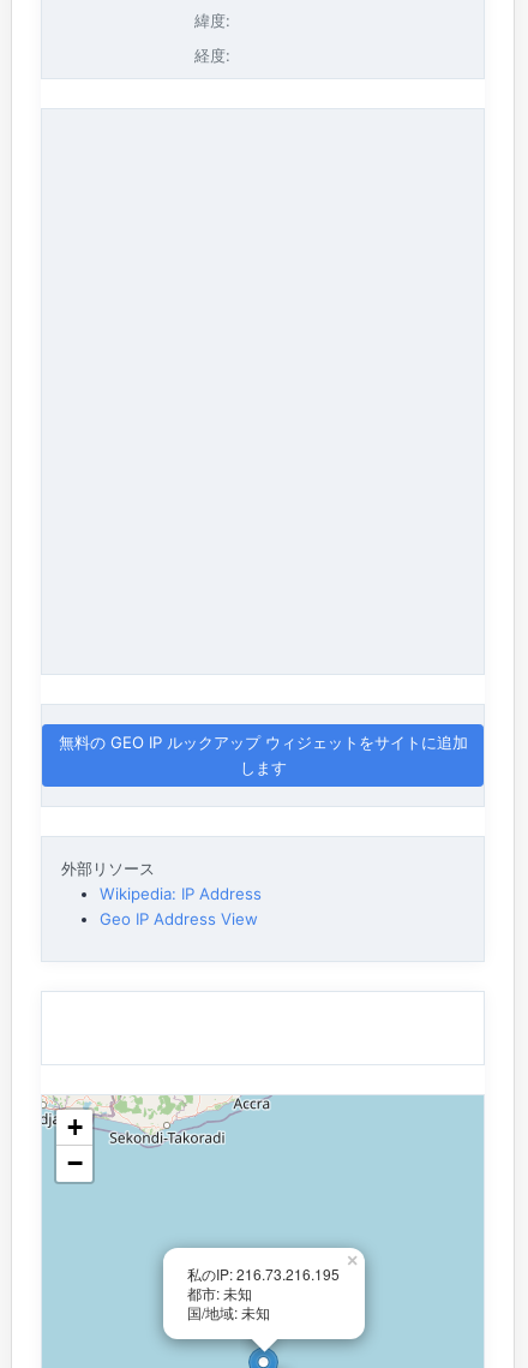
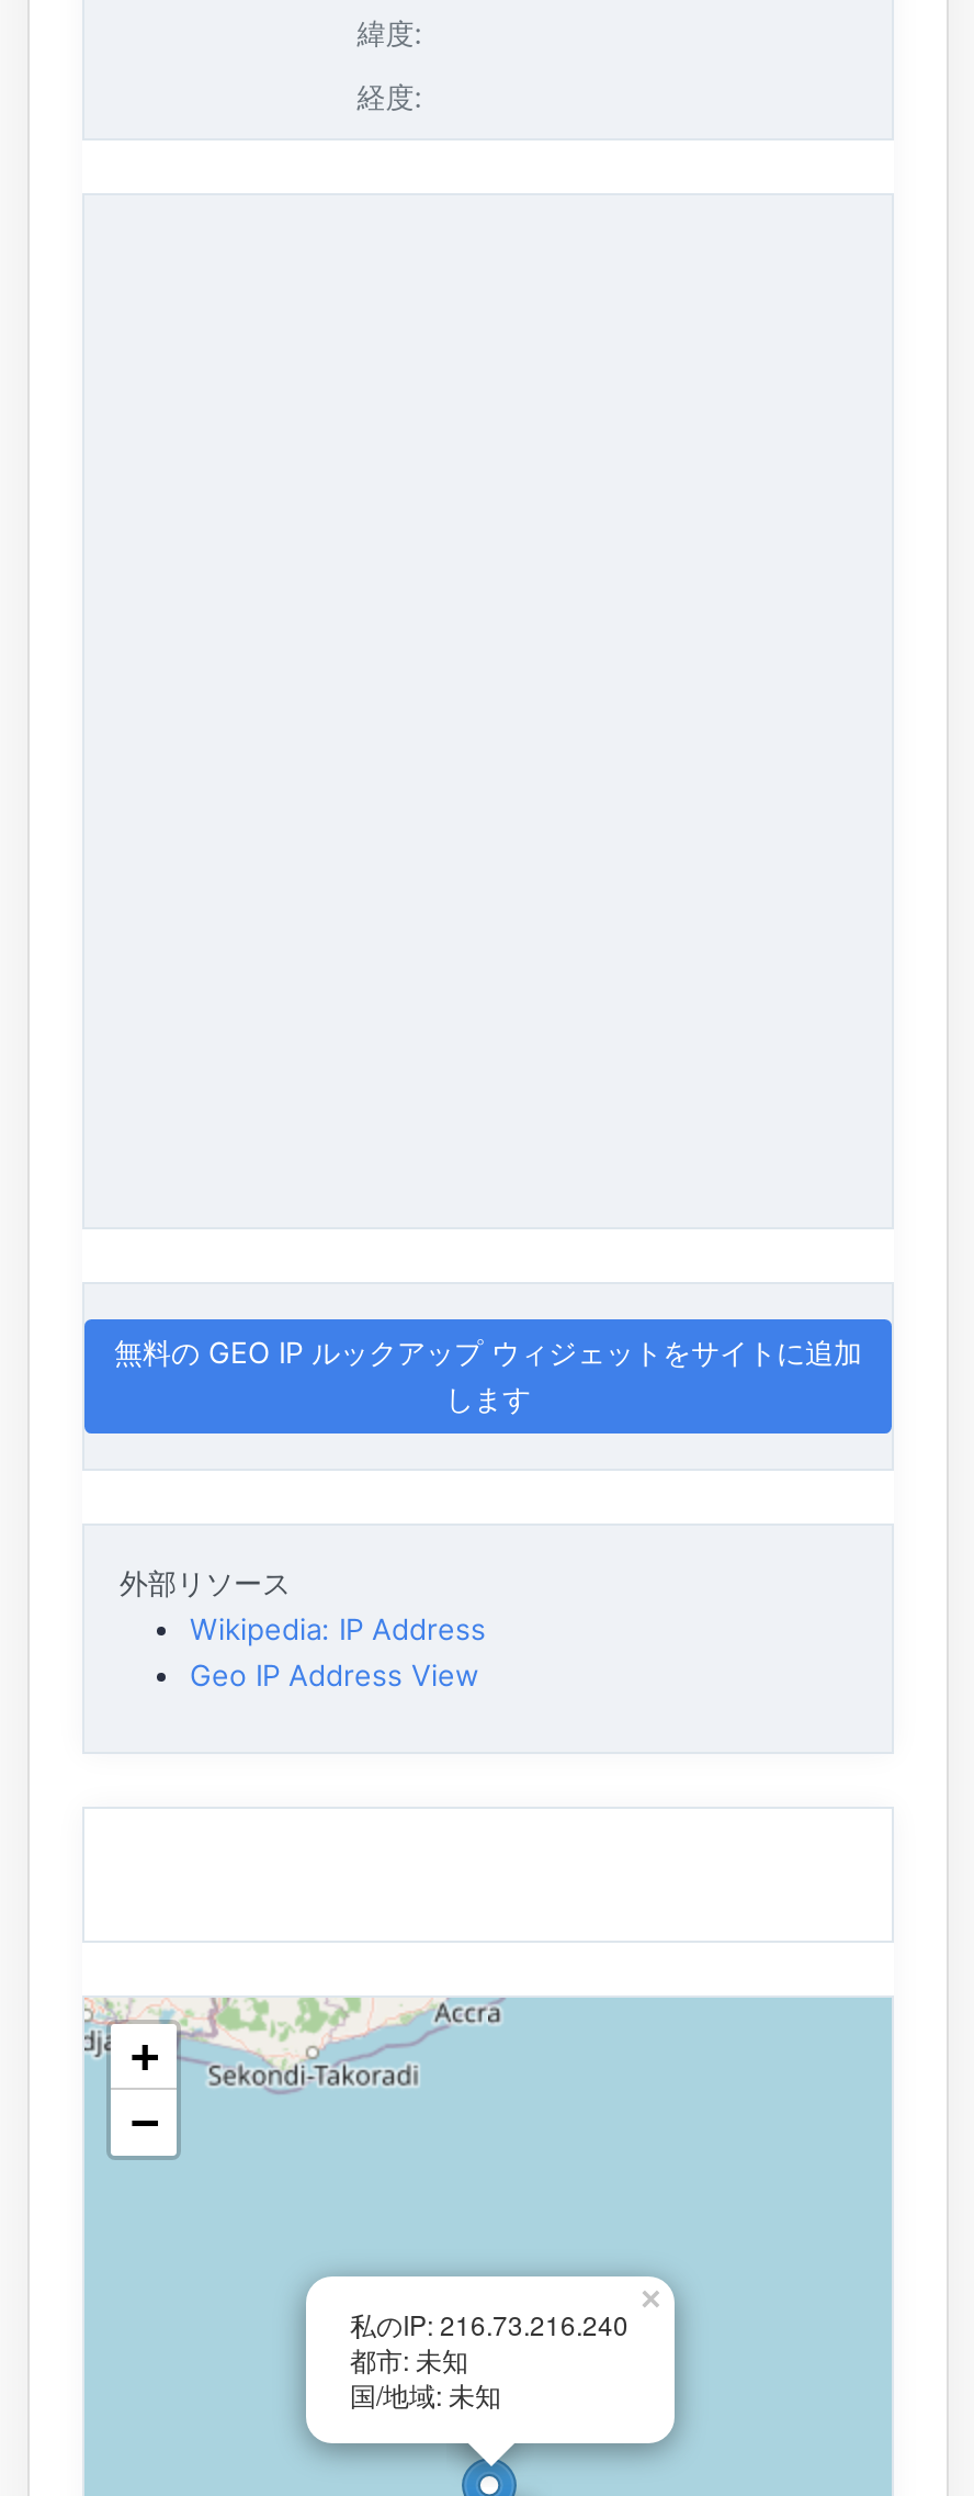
[187,1263,340,1284] 私のIP: 216.73.216.195 -> [350,2305,628,2342] 私のIP: 216.73.216.240

